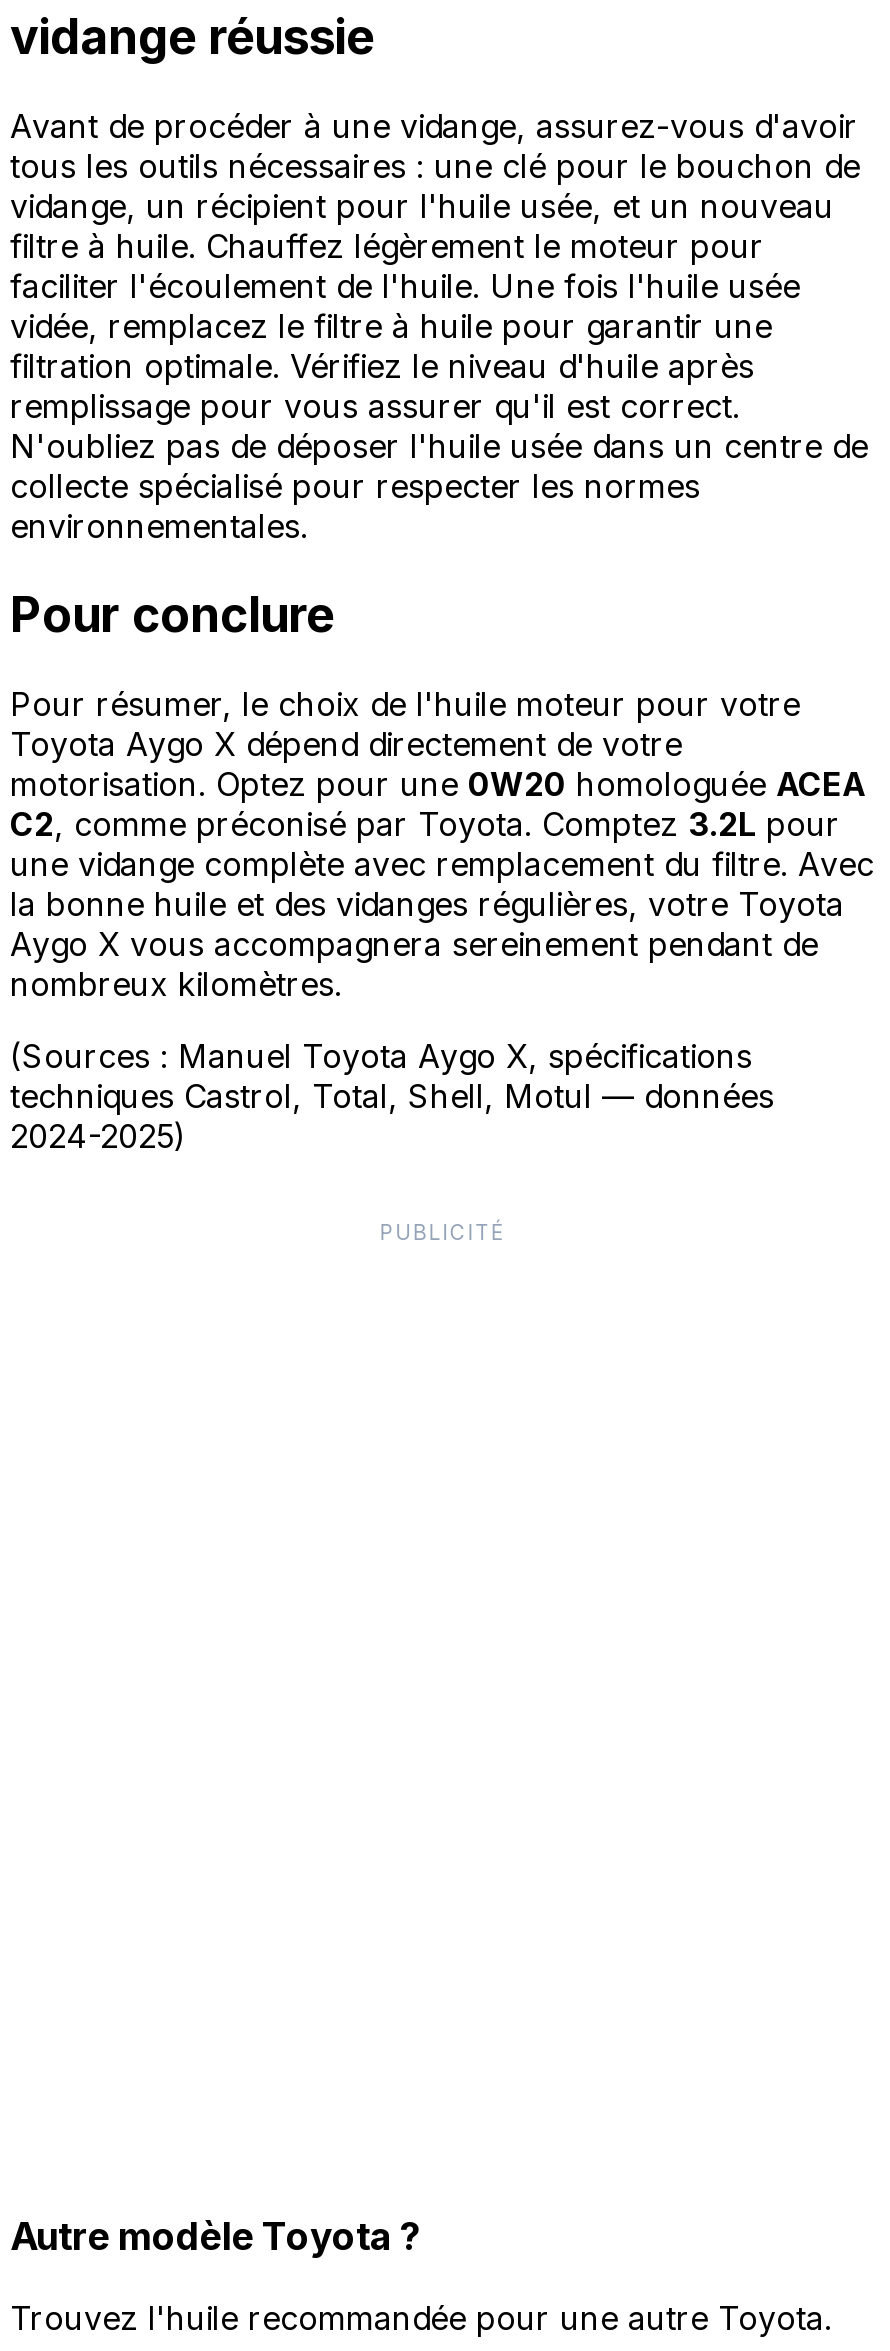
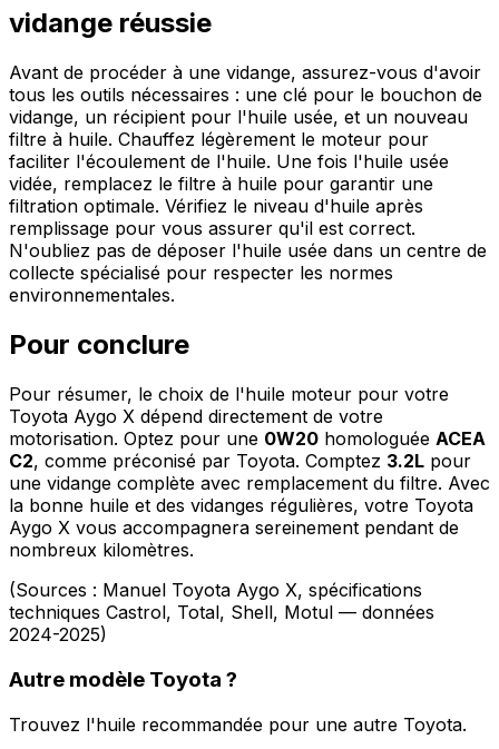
[380,1220,504,1246] PUBLICITÉ -> none

